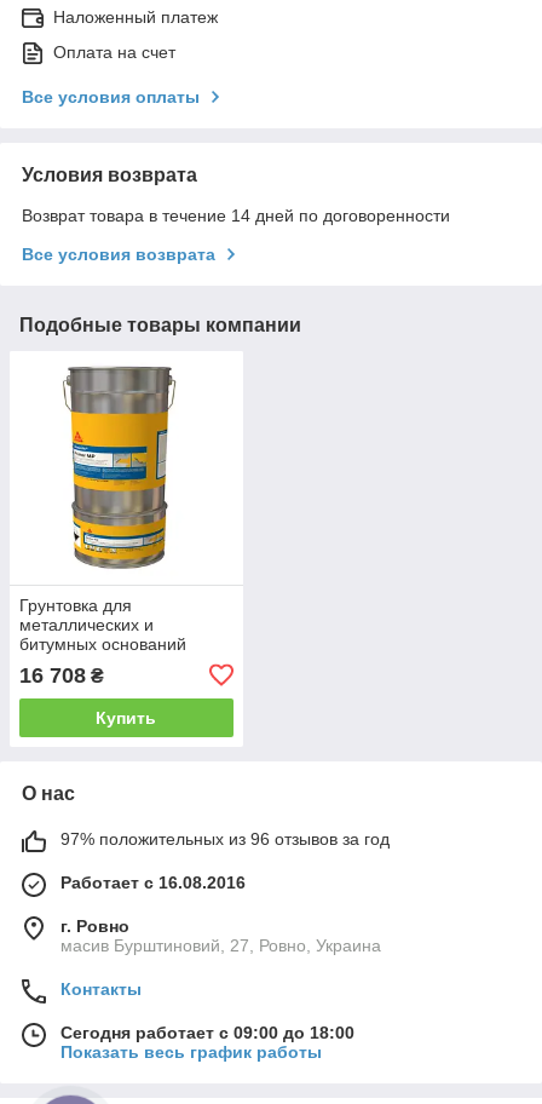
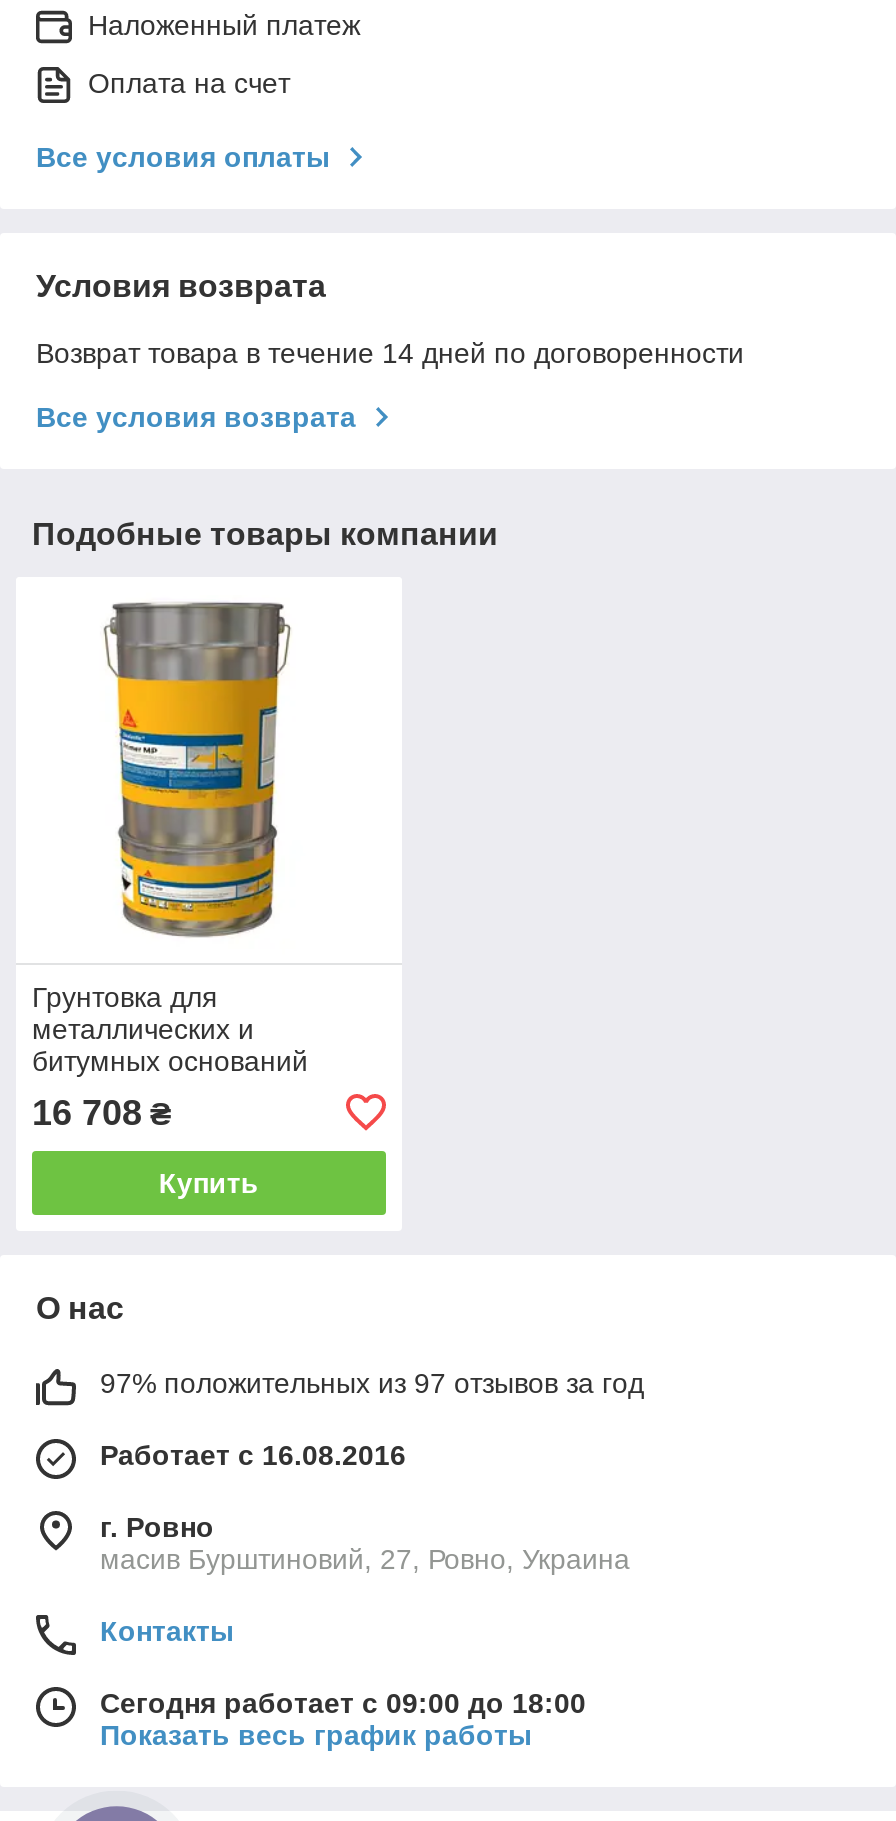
[60,829,390,848] 97% положительных из 96 отзывов за год -> [100,1367,644,1399] 97% положительных из 97 отзывов за год

